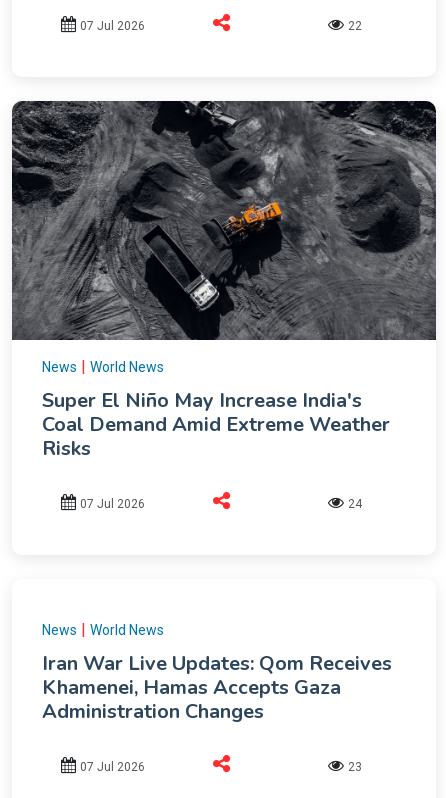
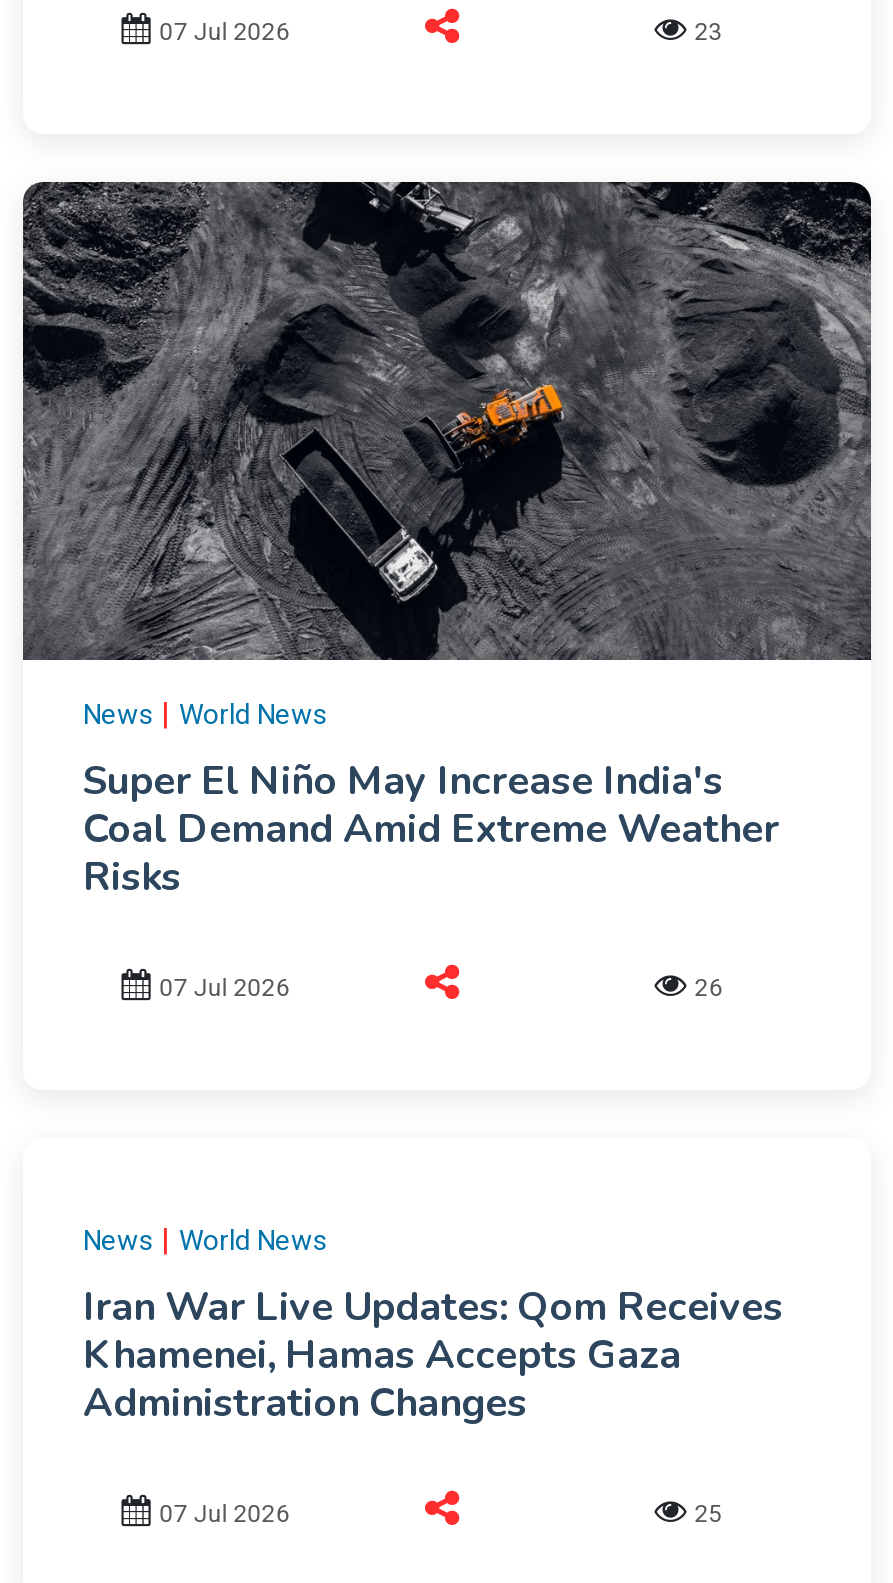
[348,19,362,33] 22 -> [694,18,722,46] 23
[348,496,362,510] 24 -> [694,973,722,1001] 26
[348,759,362,773] 23 -> [694,1499,722,1527] 25

